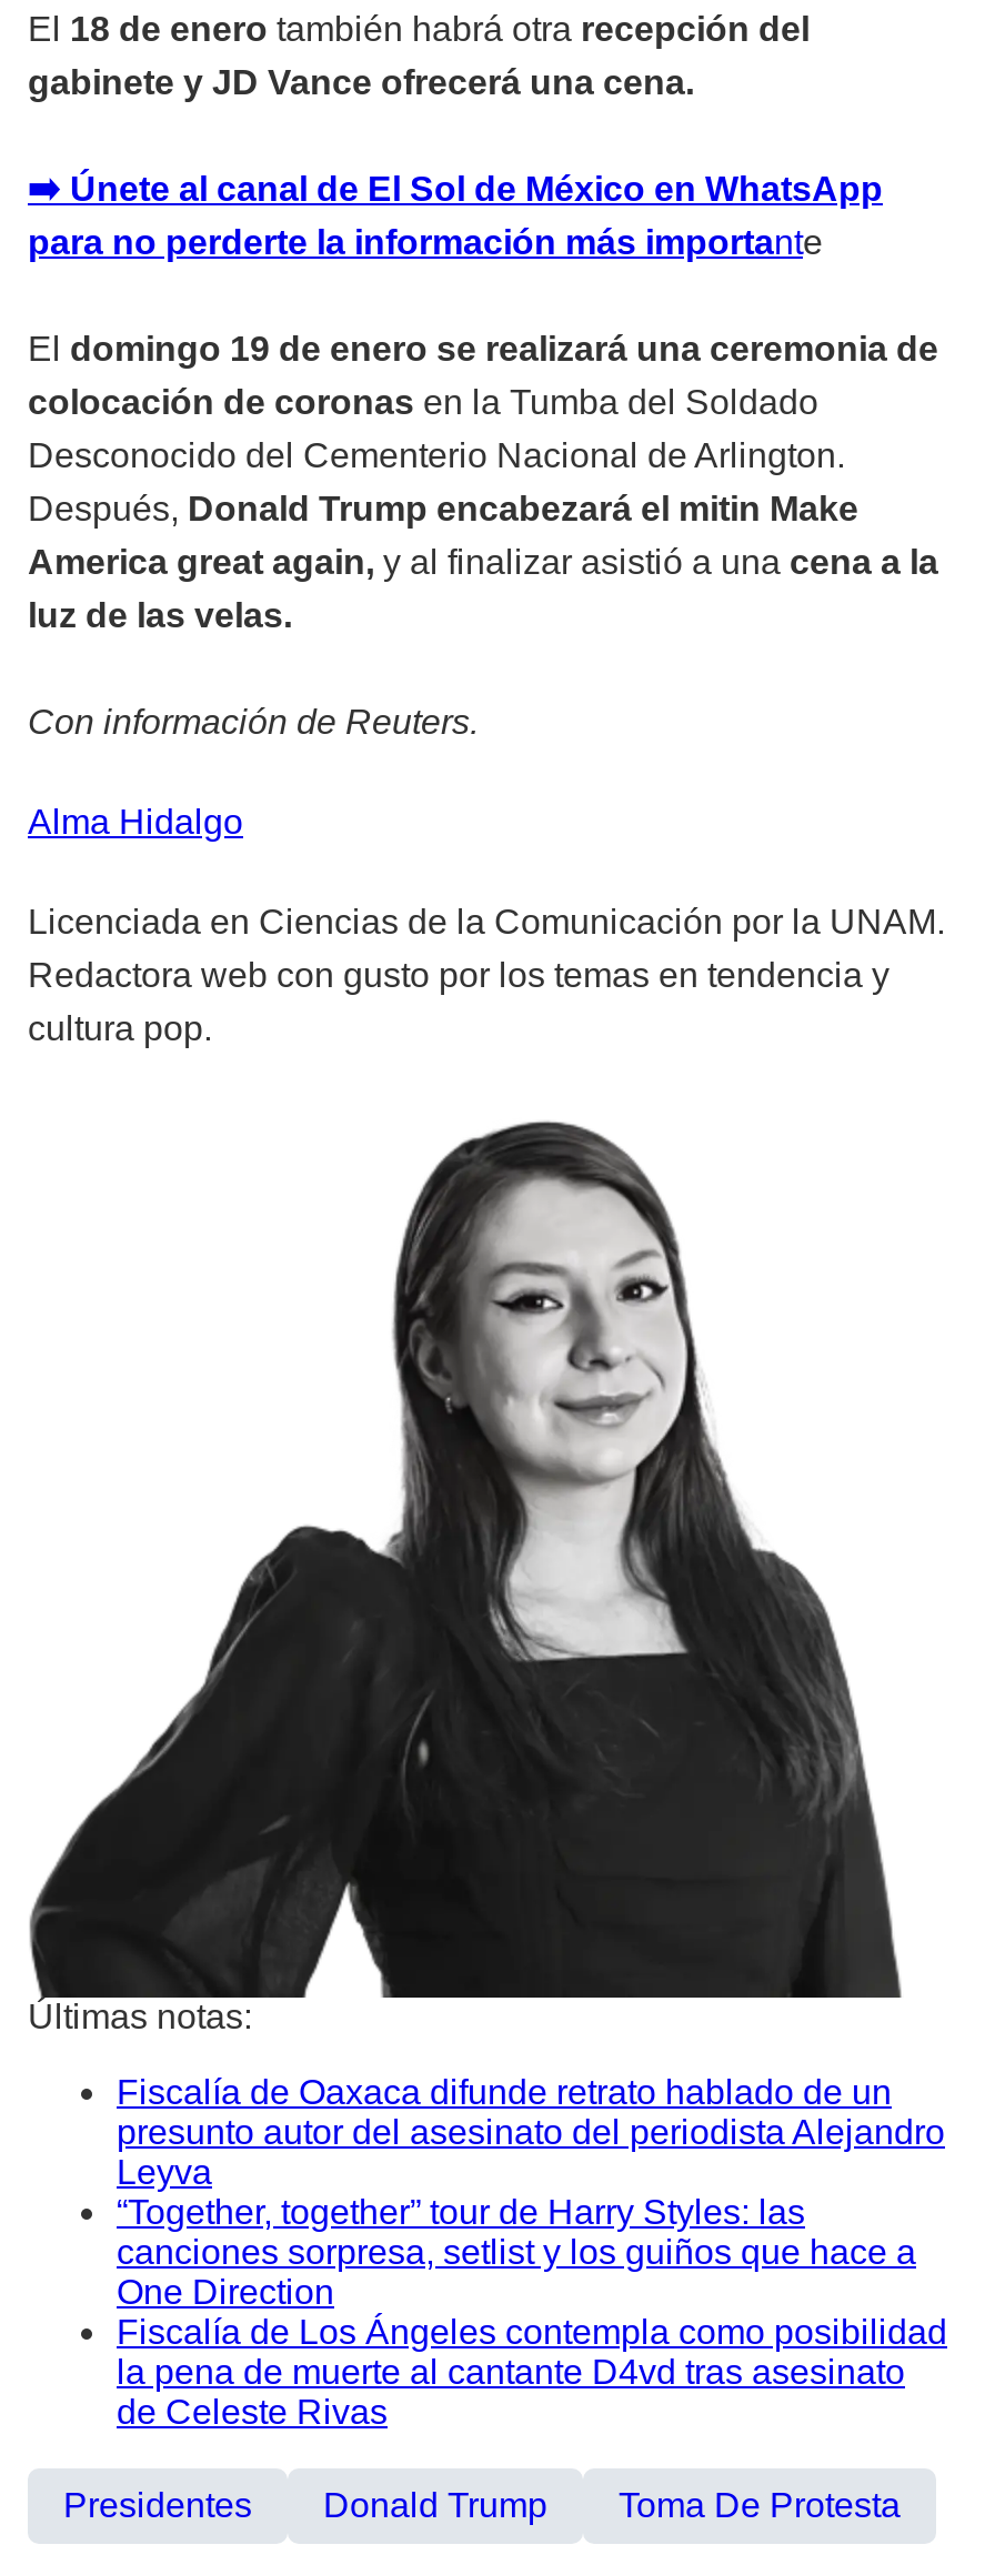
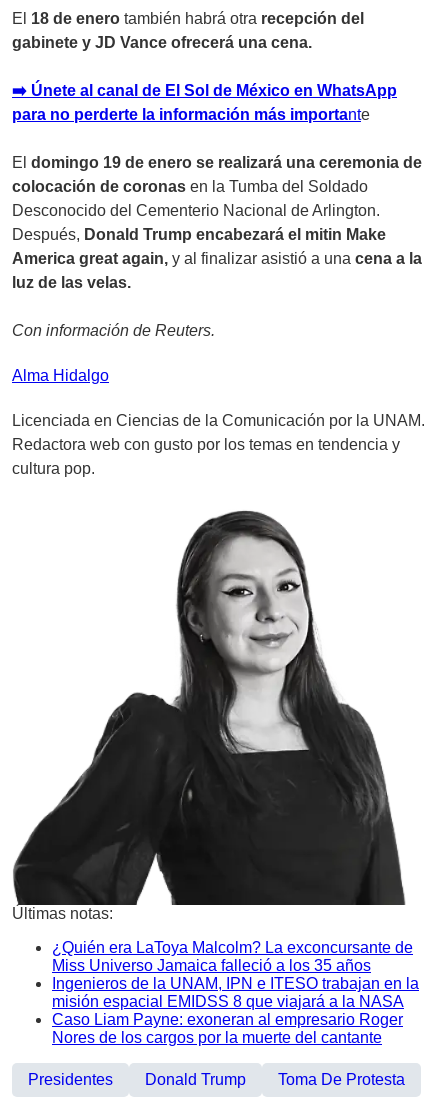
[117,2074,947,2431] Fiscalía de Oaxaca difunde retrato hablado de un | presunto autor del asesinato del periodista Alejandro | Leyva | “Together, together” tour de Harry Styles: las | canciones sorpresa, setlist y los guiños que hace a | One Direction | Fiscalía de Los Ángeles contempla como posibilidad | la pena de muerte al cantante D4vd tras asesinato | de Celeste Rivas -> [52,939,419,1046] ¿Quién era LaToya Malcolm? La exconcursante de | Miss Universo Jamaica falleció a los 35 años | Ingenieros de la UNAM, IPN e ITESO trabajan en la | misión espacial EMIDSS 8 que viajará a la NASA | Caso Liam Payne: exoneran al empresario Roger | Nores de los cargos por la muerte del cantante

